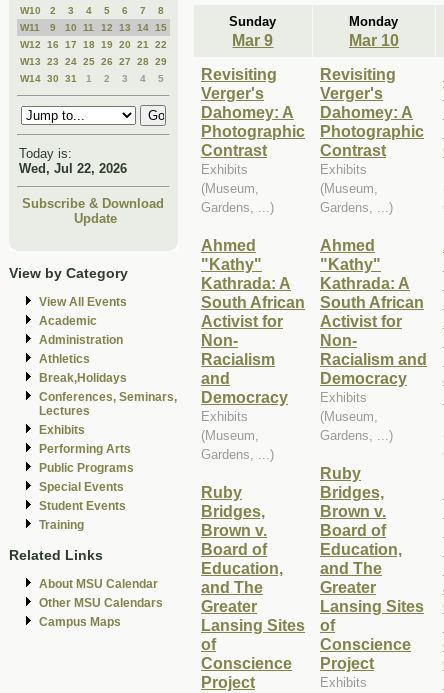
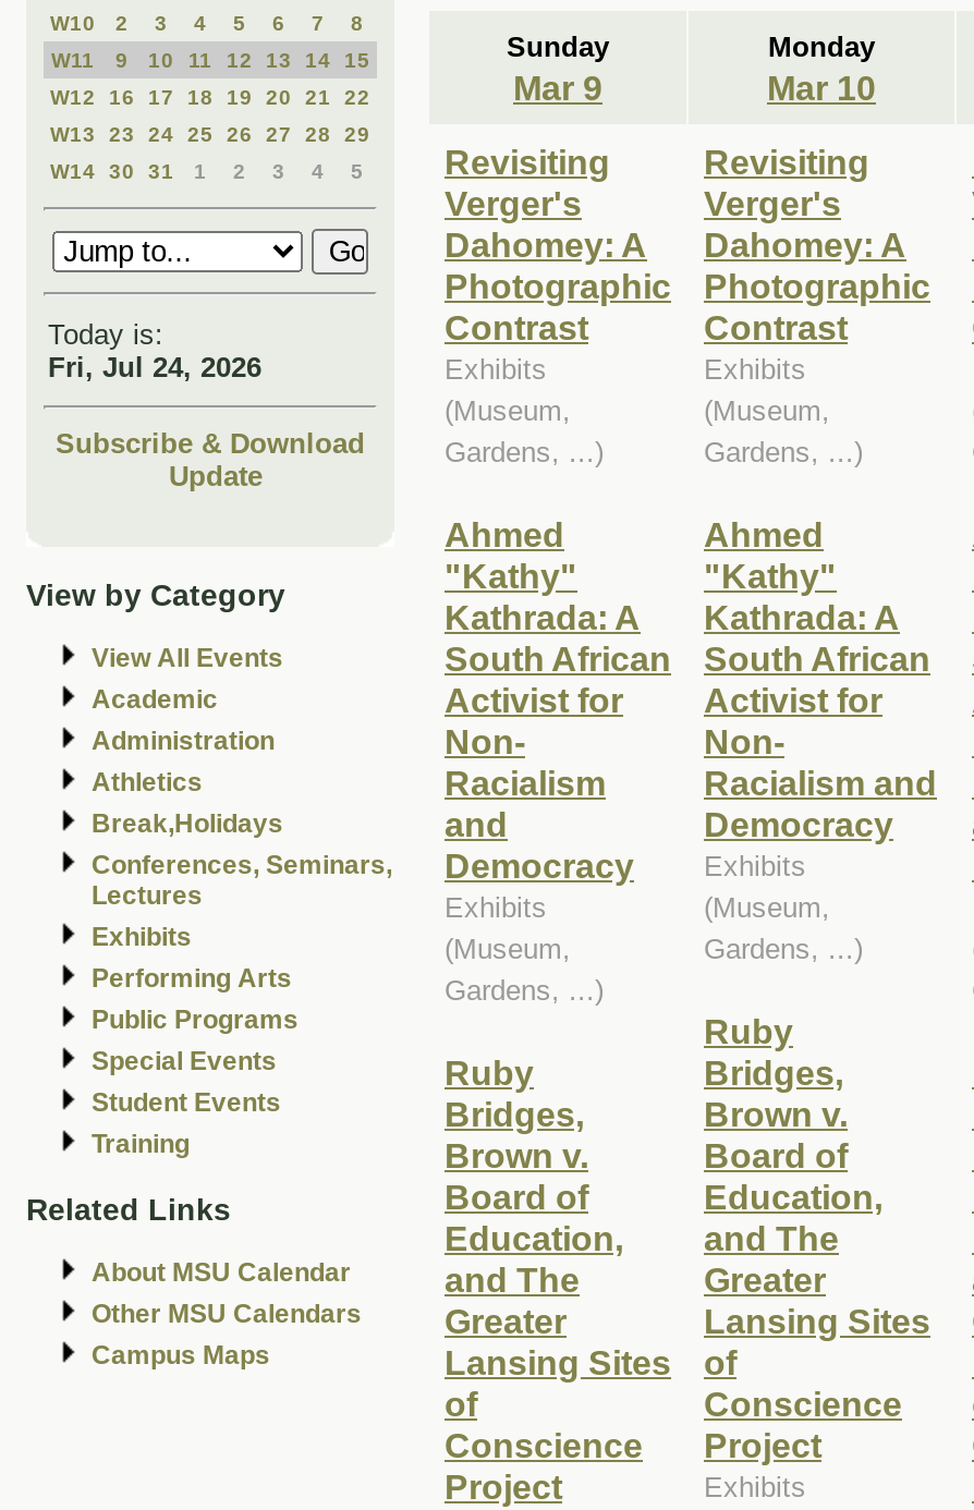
[19,161,127,176] Wed, Jul 22, 2026 -> [48,351,261,384] Fri, Jul 24, 2026

